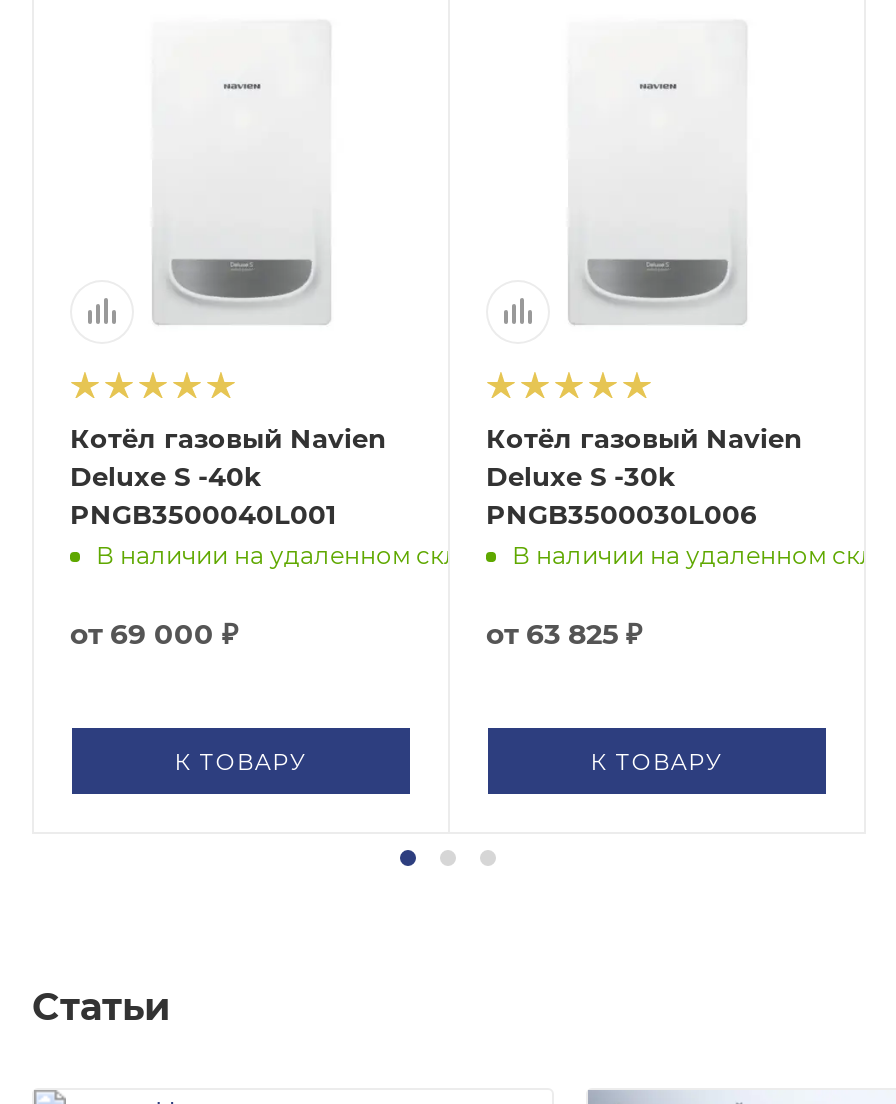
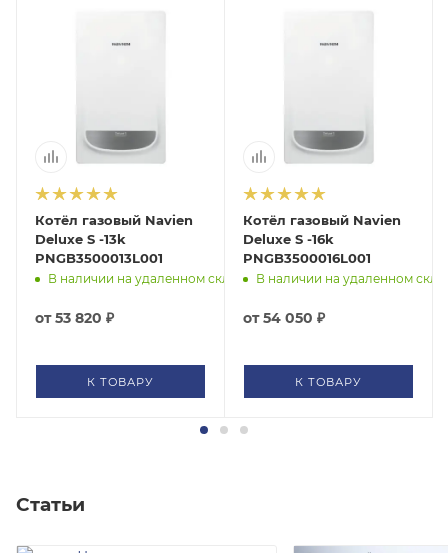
[70,459,336,529] Deluxe S -40k | PNGB3500040L001 -> [35,231,163,266] Deluxe S -13k | PNGB3500013L001
[486,459,756,529] Deluxe S -30k | PNGB3500030L006 -> [243,231,371,266] Deluxe S -16k | PNGB3500016L001
[70,615,238,651] от 69 000 ₽ -> [35,309,114,327] от 53 820 ₽
[486,615,642,651] от 63 825 ₽ -> [243,309,325,327] от 54 050 ₽

